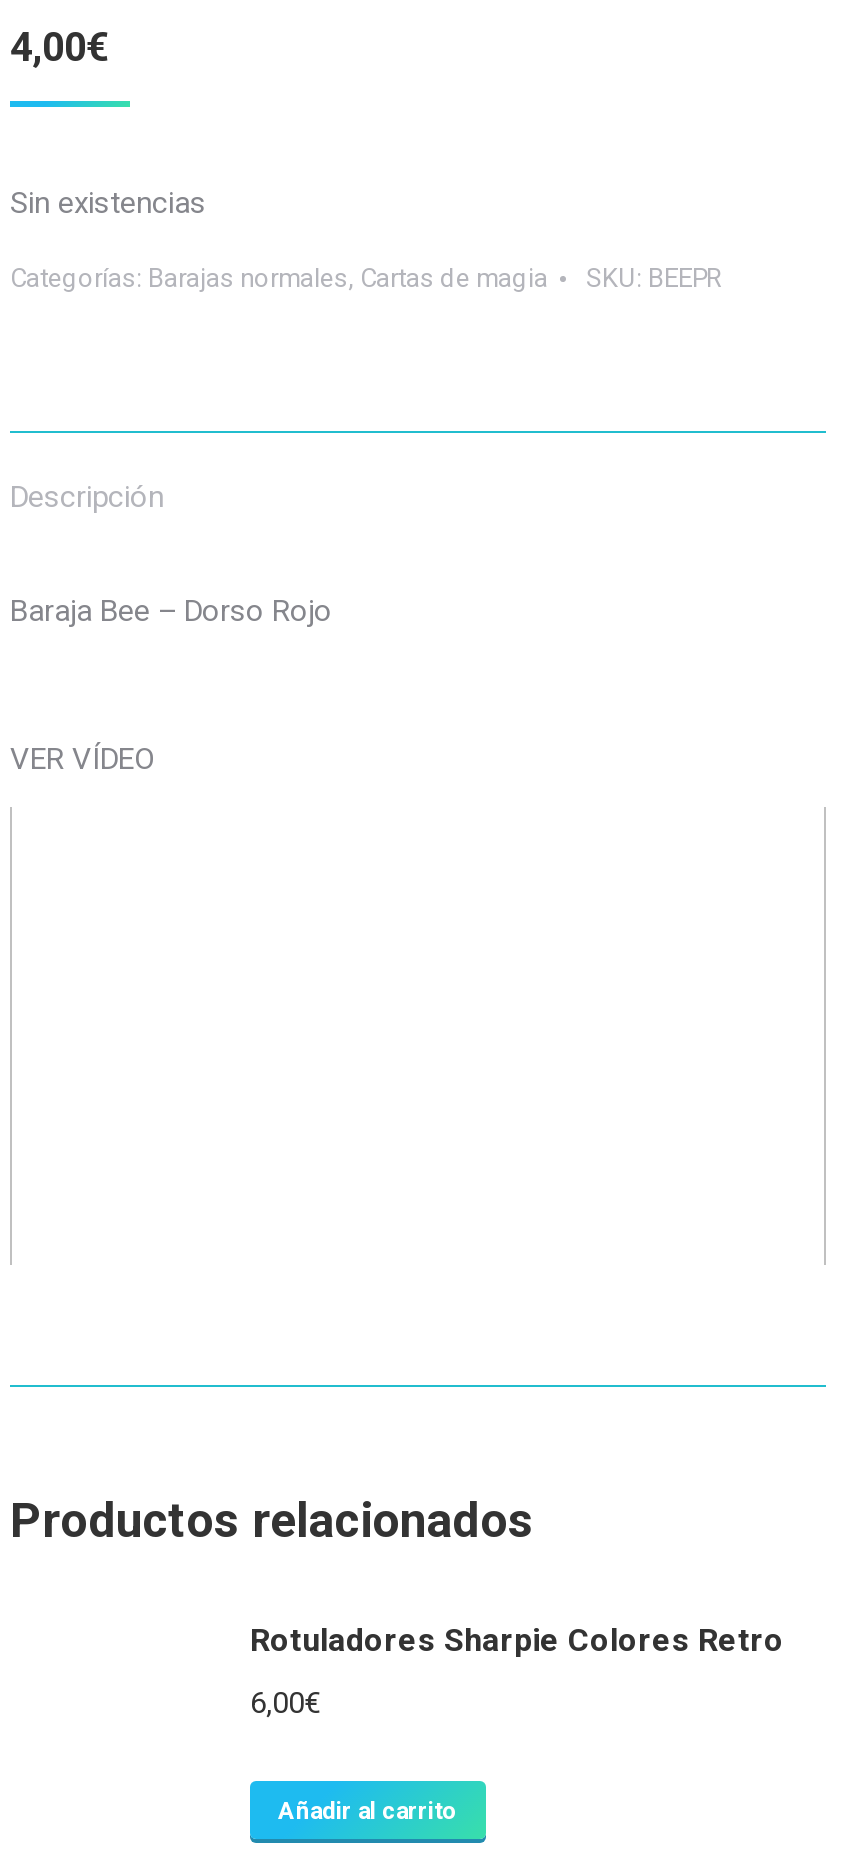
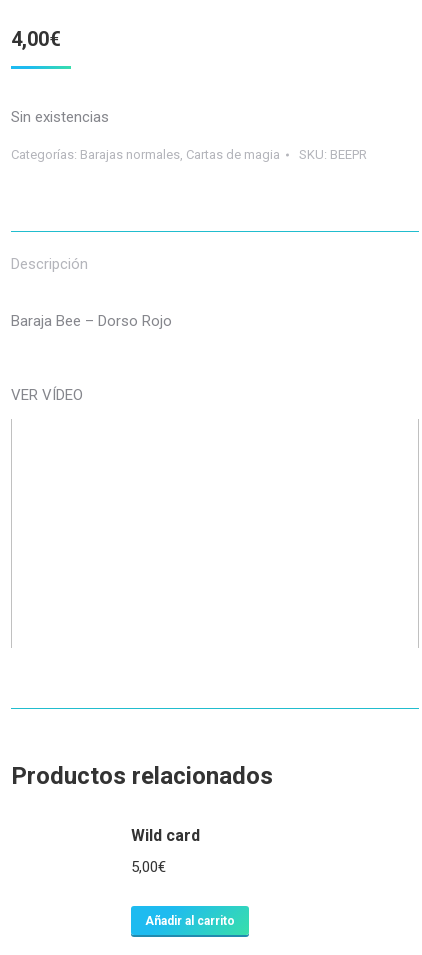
[250,1622,784,1660] Rotuladores Sharpie Colores Retro -> [131,826,200,845] Wild card
[250,1686,320,1722] 6,00€ -> [131,858,166,876] 5,00€

